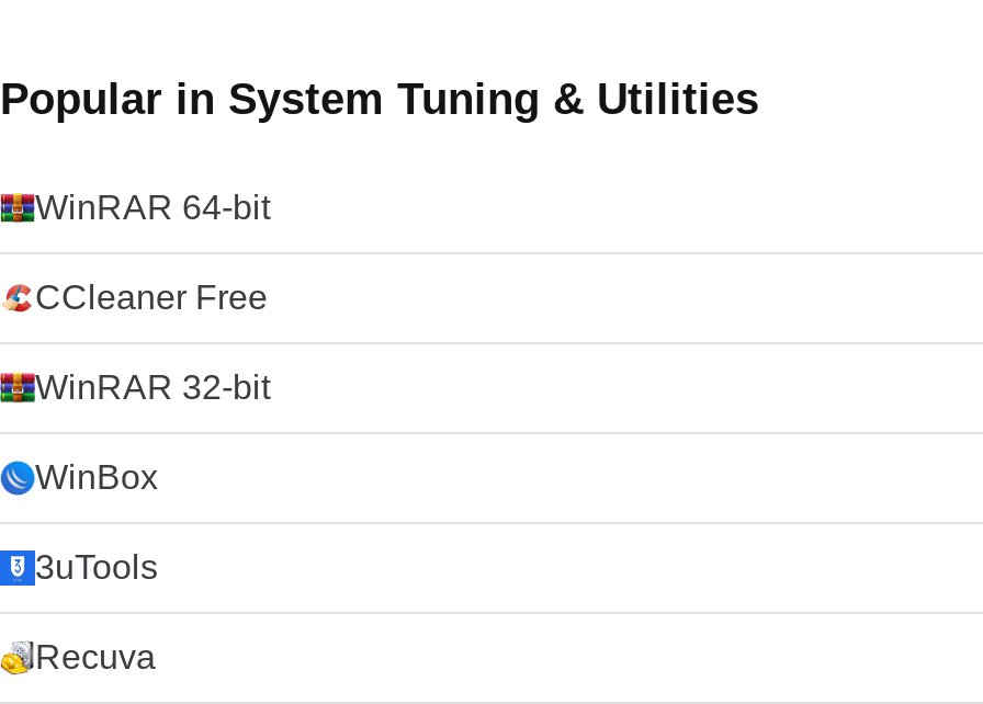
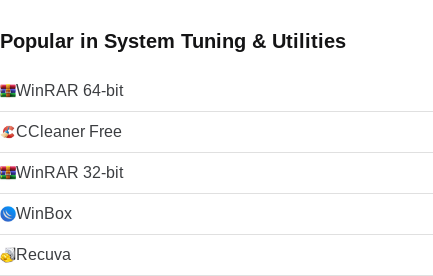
[35,548,158,586] 3uTools -> none

